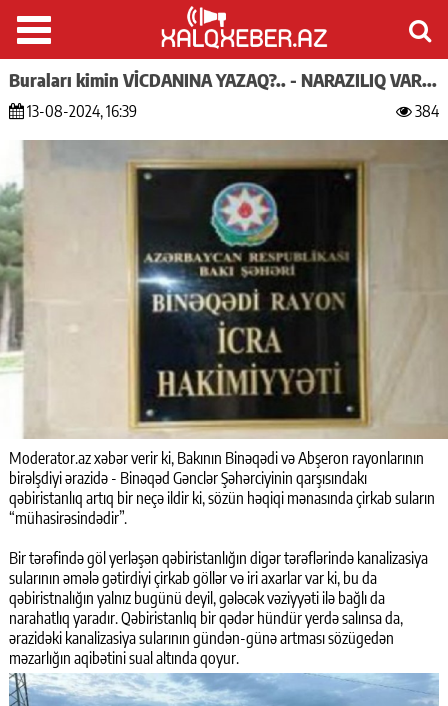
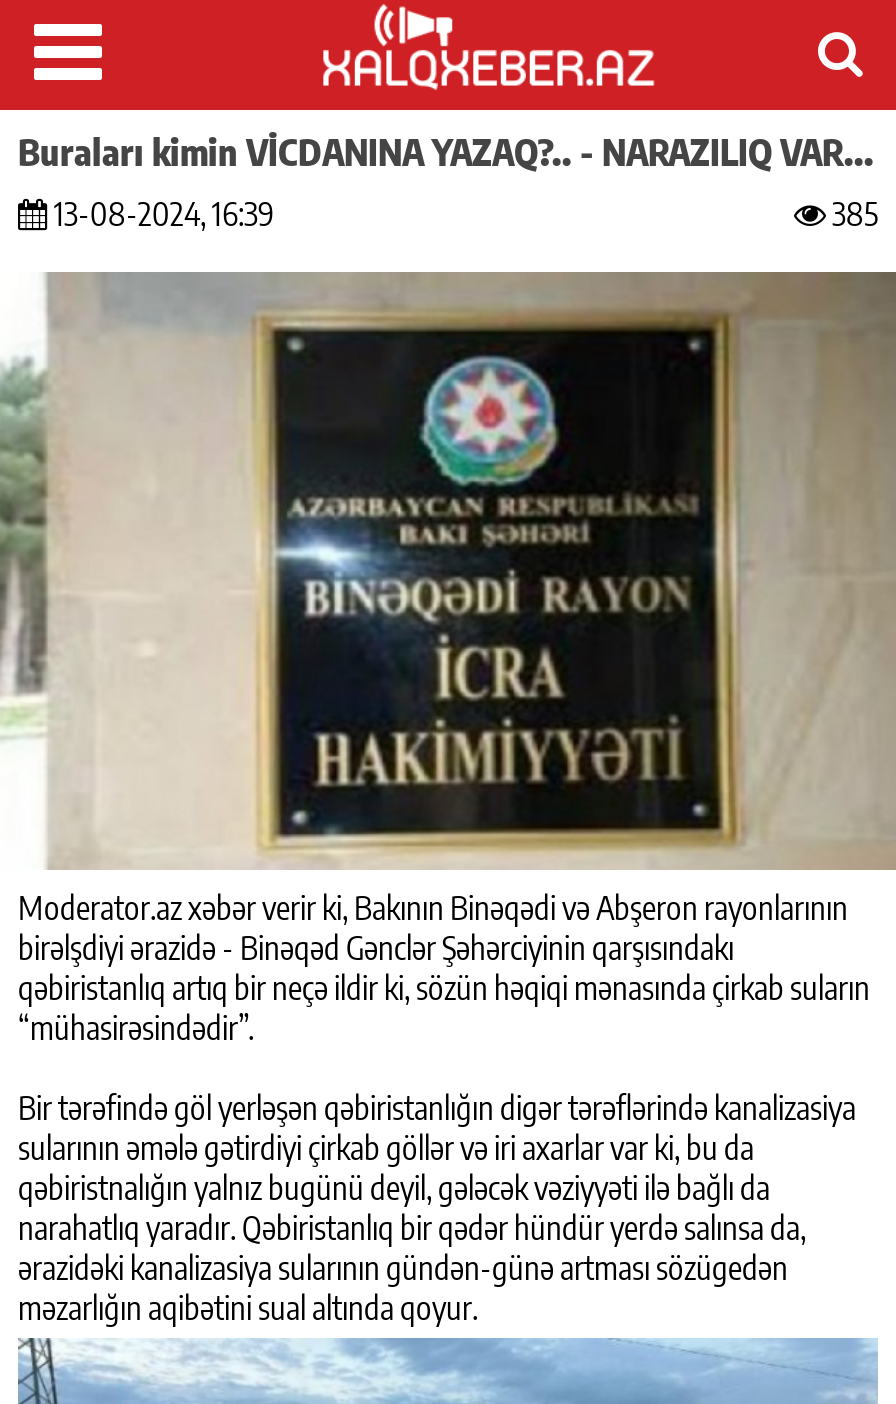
[412,101,439,121] 384 -> [826,194,878,234] 385

